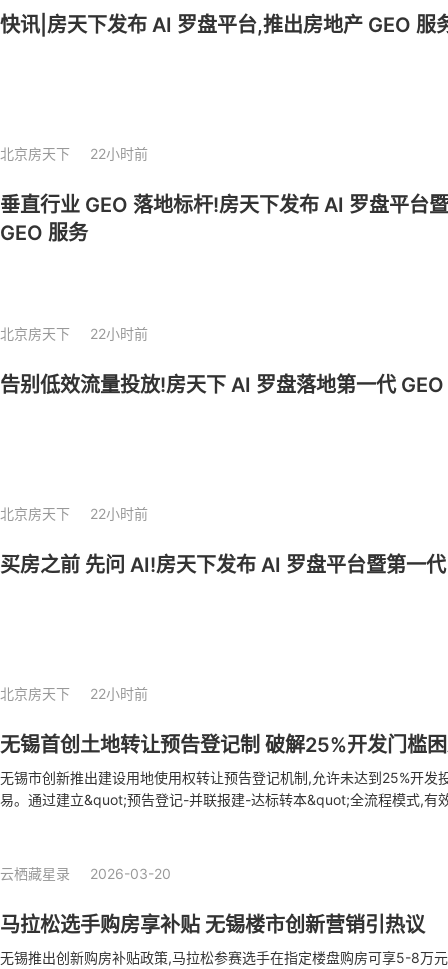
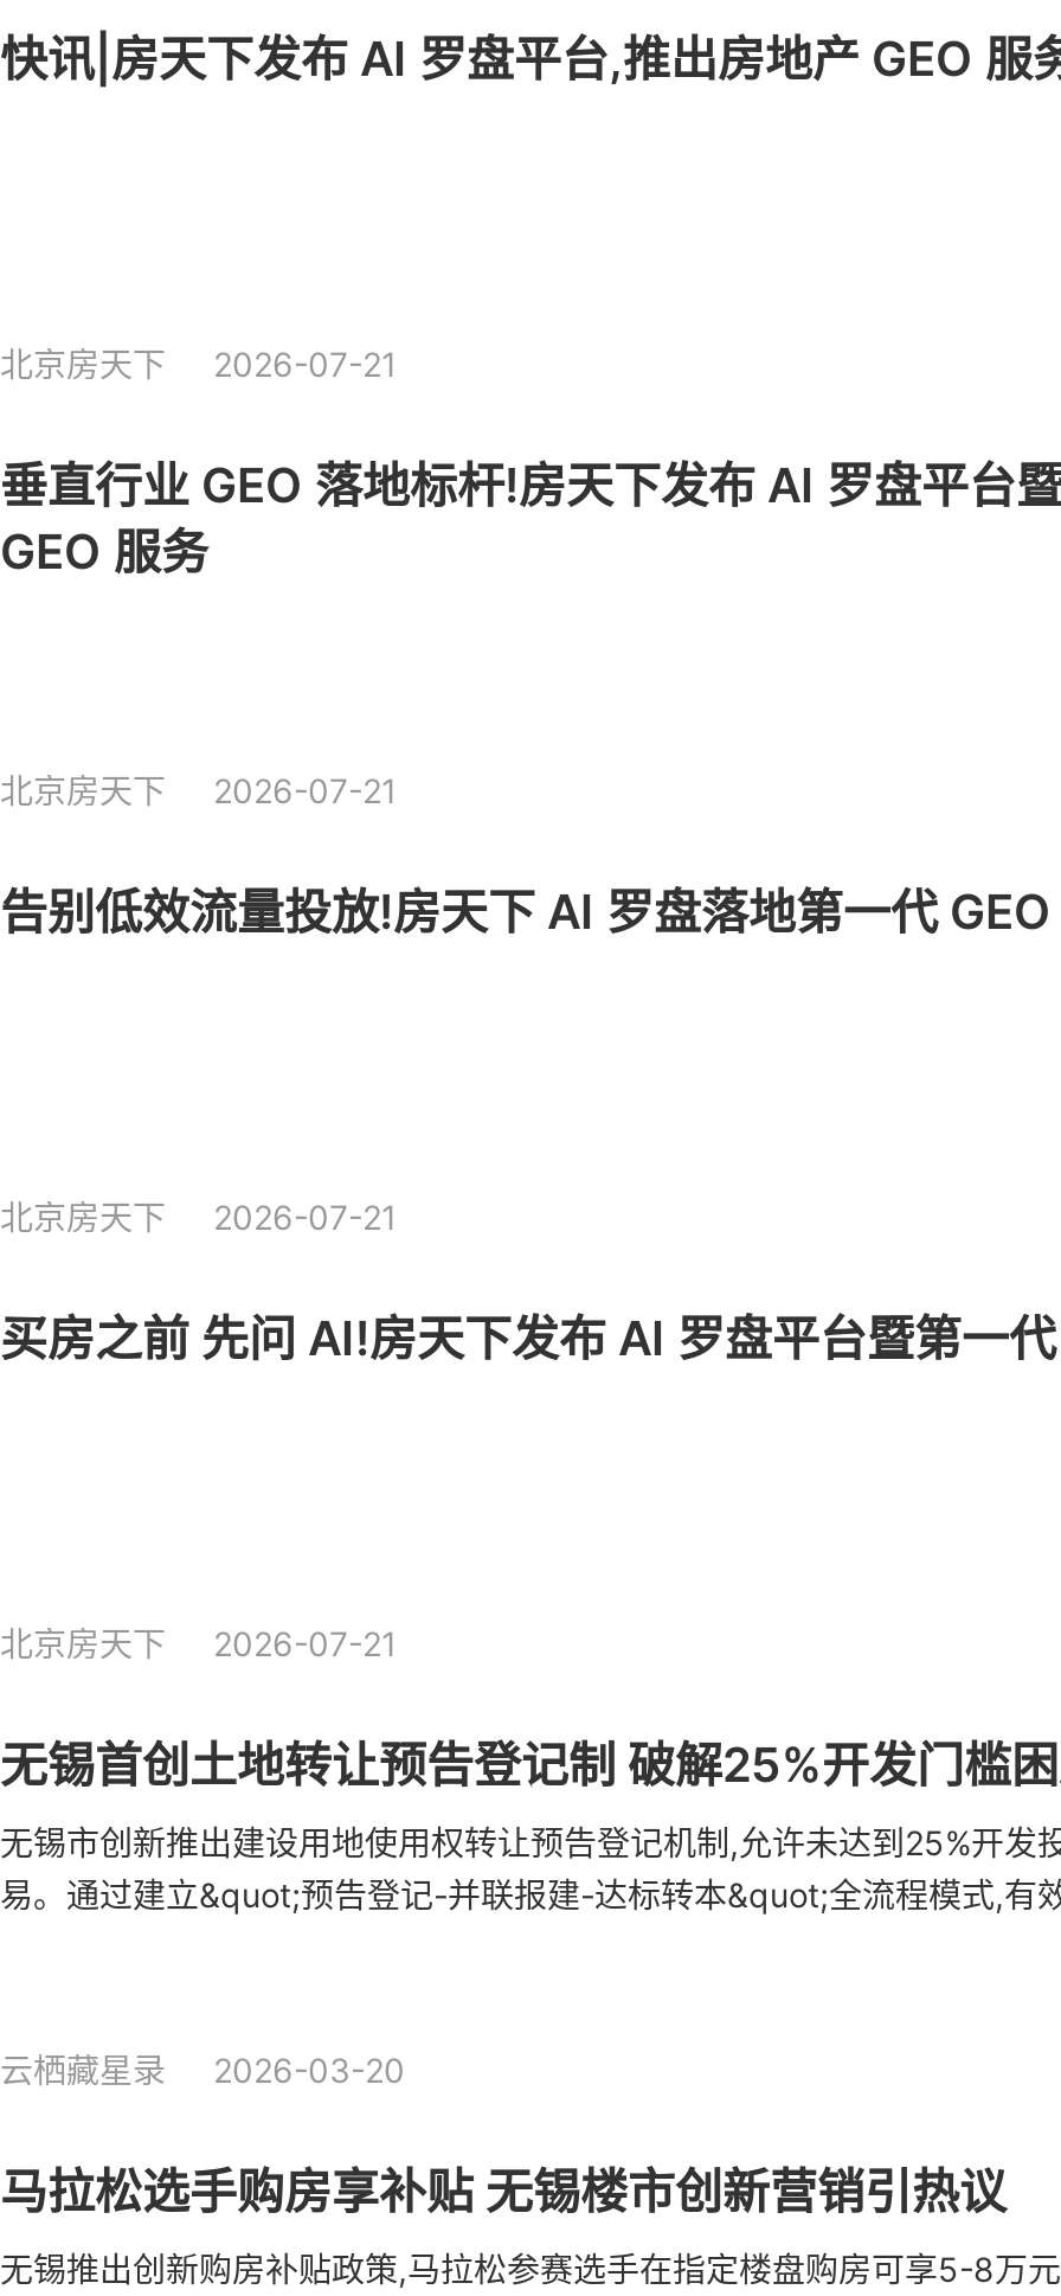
[0,145,148,162] 北京房天下 22小时前 -> [0,344,398,384] 北京房天下 2026-07-21
[0,325,148,342] 北京房天下 22小时前 -> [0,770,398,810] 北京房天下 2026-07-21
[0,505,148,522] 北京房天下 22小时前 -> [0,1197,398,1237] 北京房天下 2026-07-21
[0,685,148,702] 北京房天下 22小时前 -> [0,1623,398,1663] 北京房天下 2026-07-21

